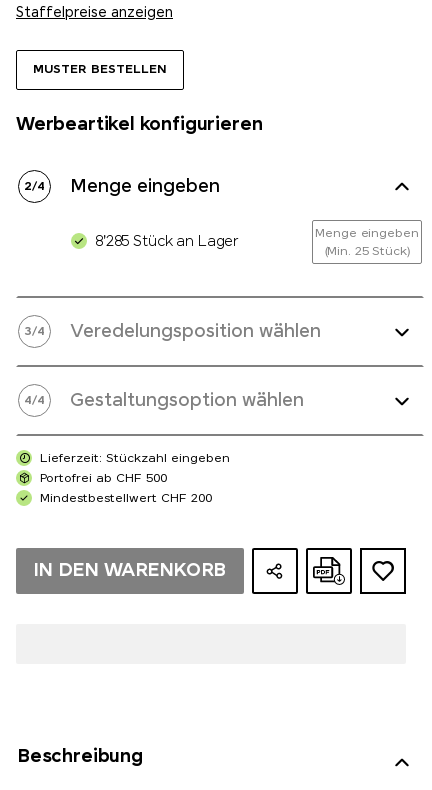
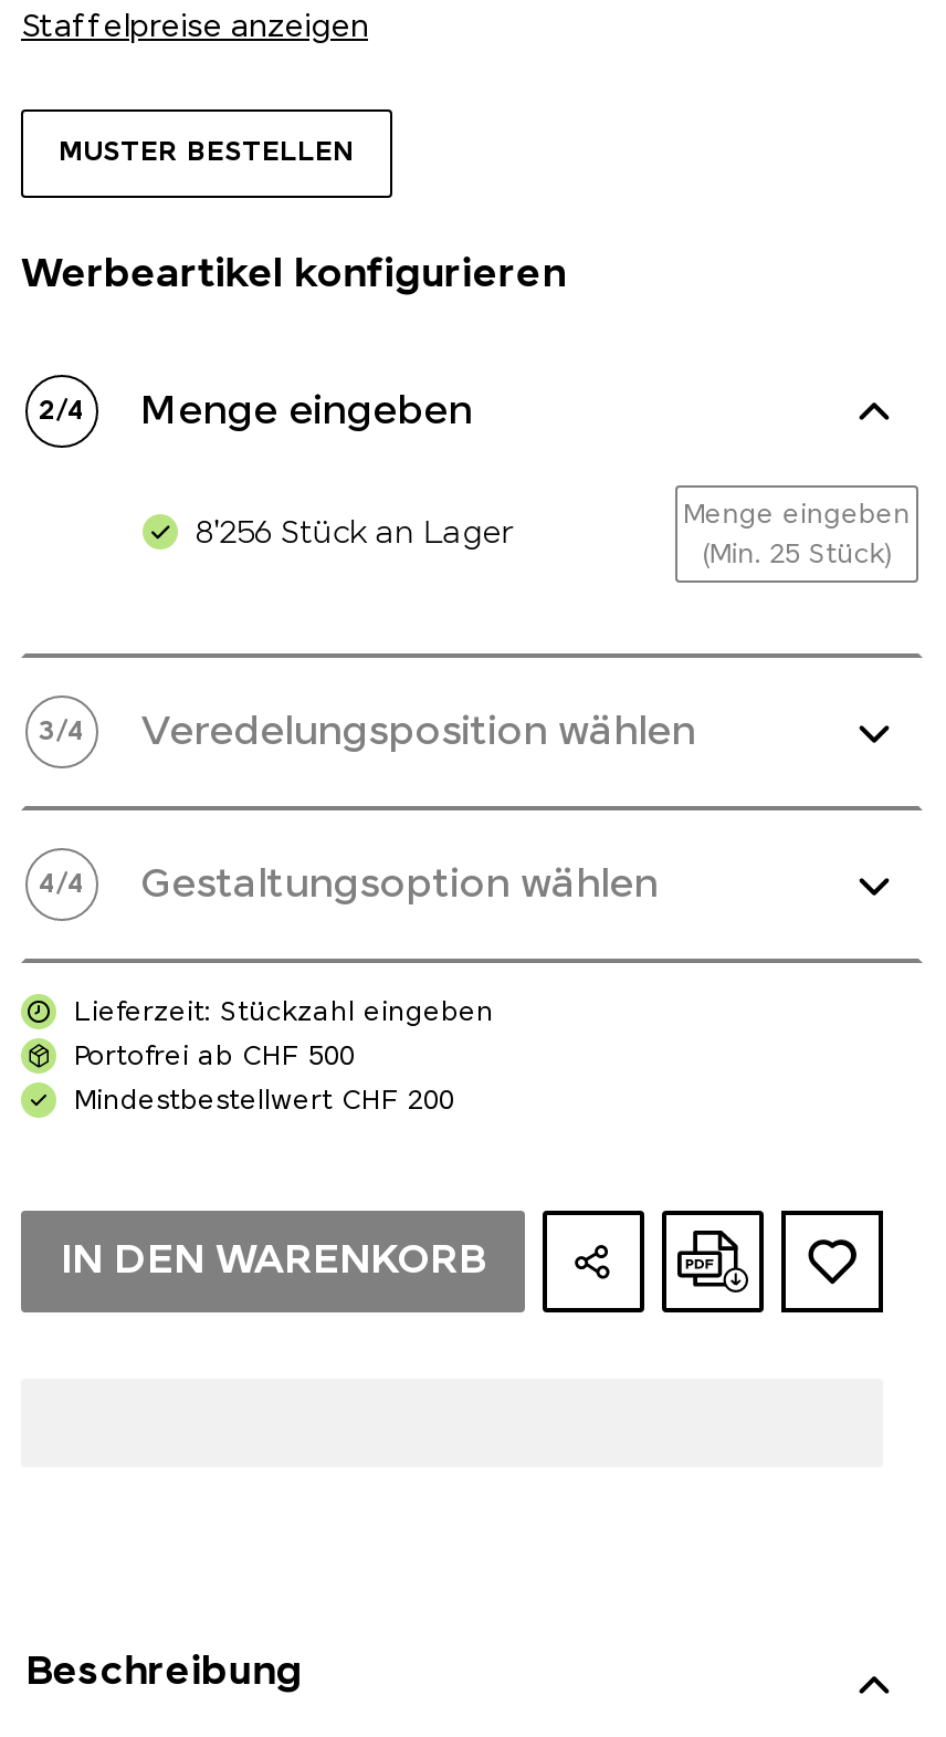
[95,233,239,249] 8'285 Stück an Lager -> [196,515,514,551] 8'256 Stück an Lager

